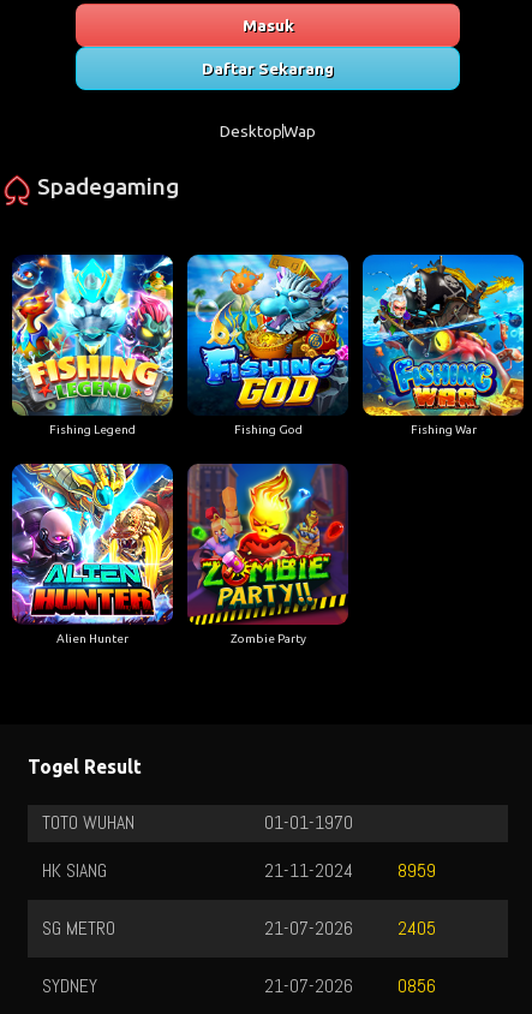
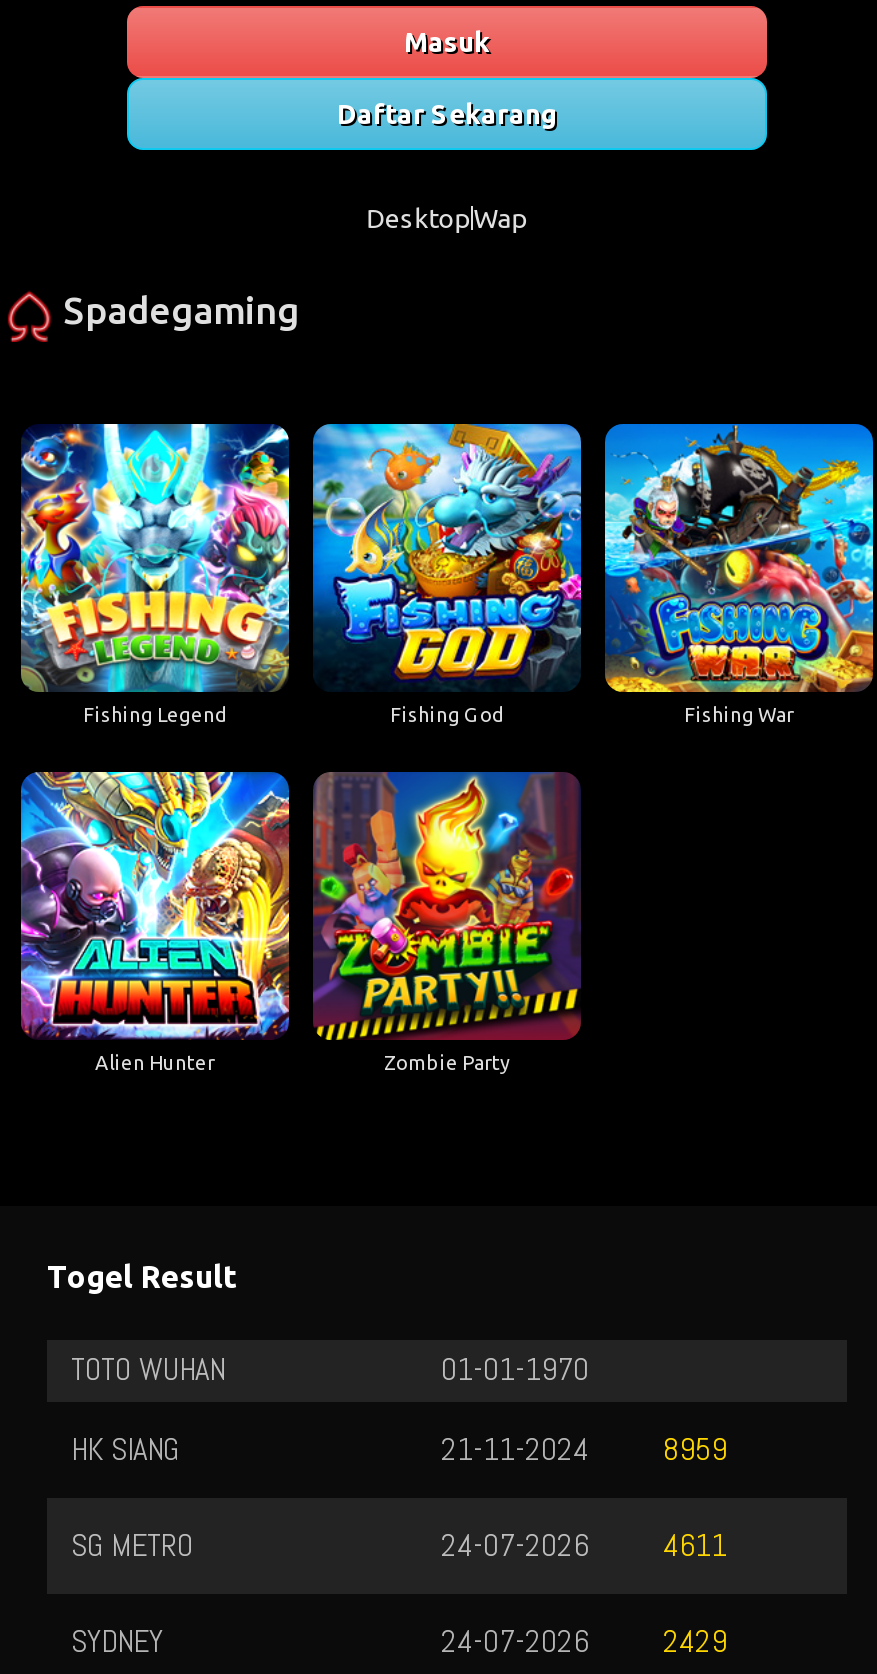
[264,916,353,940] 21-07-2026 -> [441,1525,589,1565] 24-07-2026
[397,917,436,941] 2405 -> [663,1526,727,1566] 4611
[264,974,353,998] 21-07-2026 -> [441,1621,589,1661] 24-07-2026
[397,975,436,999] 0856 -> [663,1622,727,1662] 2429

